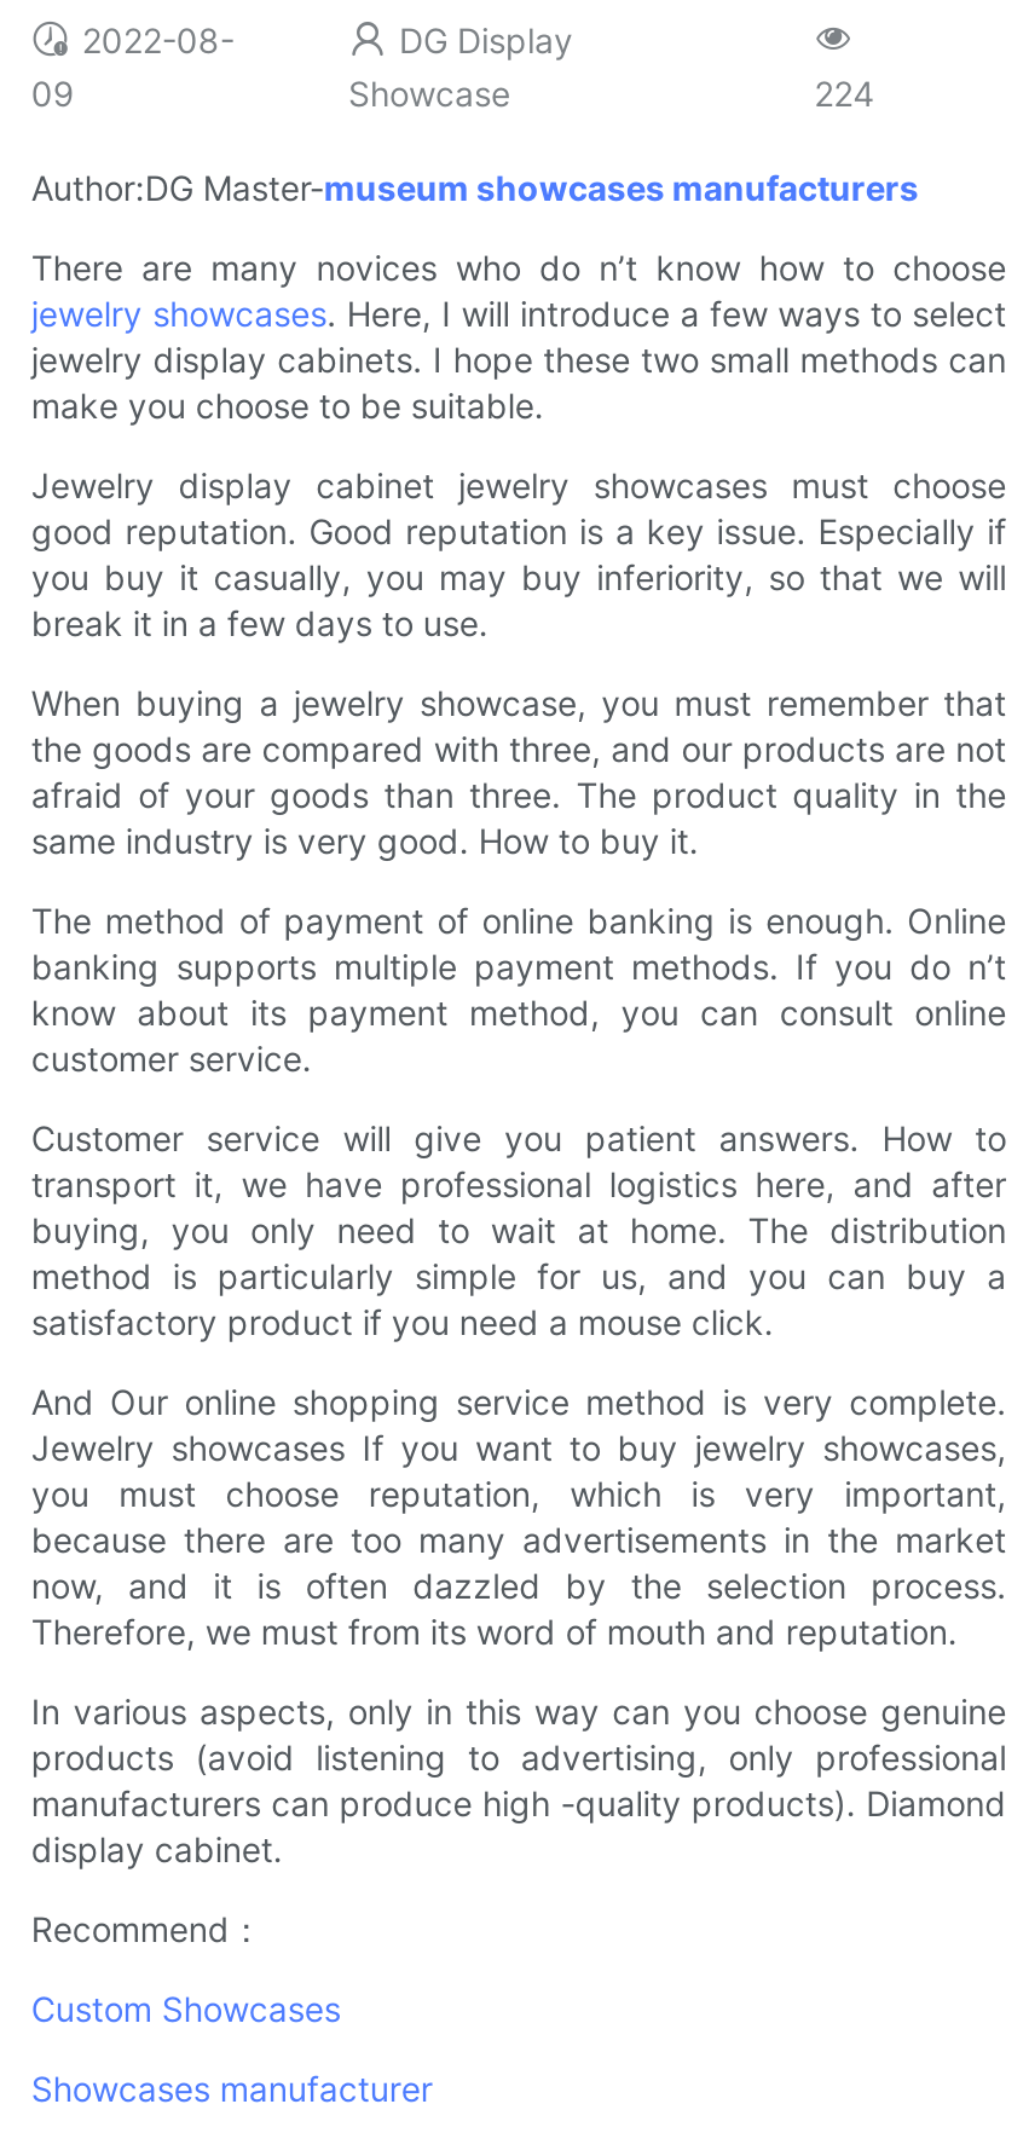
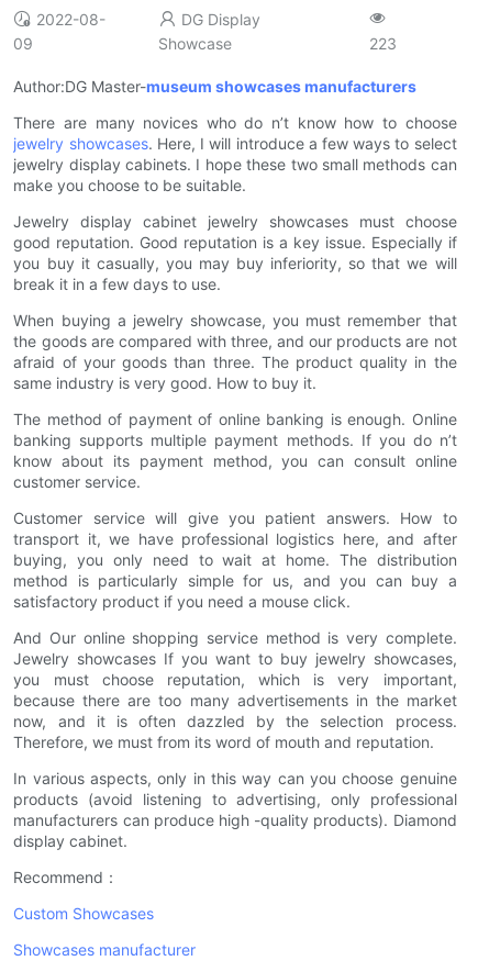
[814,74,874,115] 224 -> [369,34,397,53] 223

